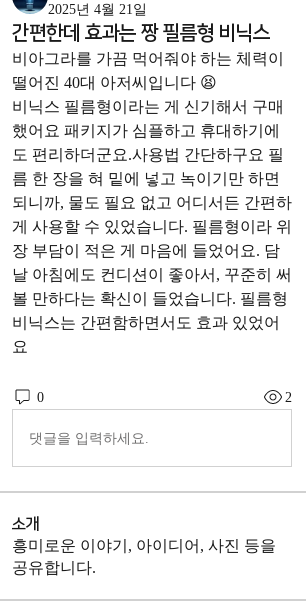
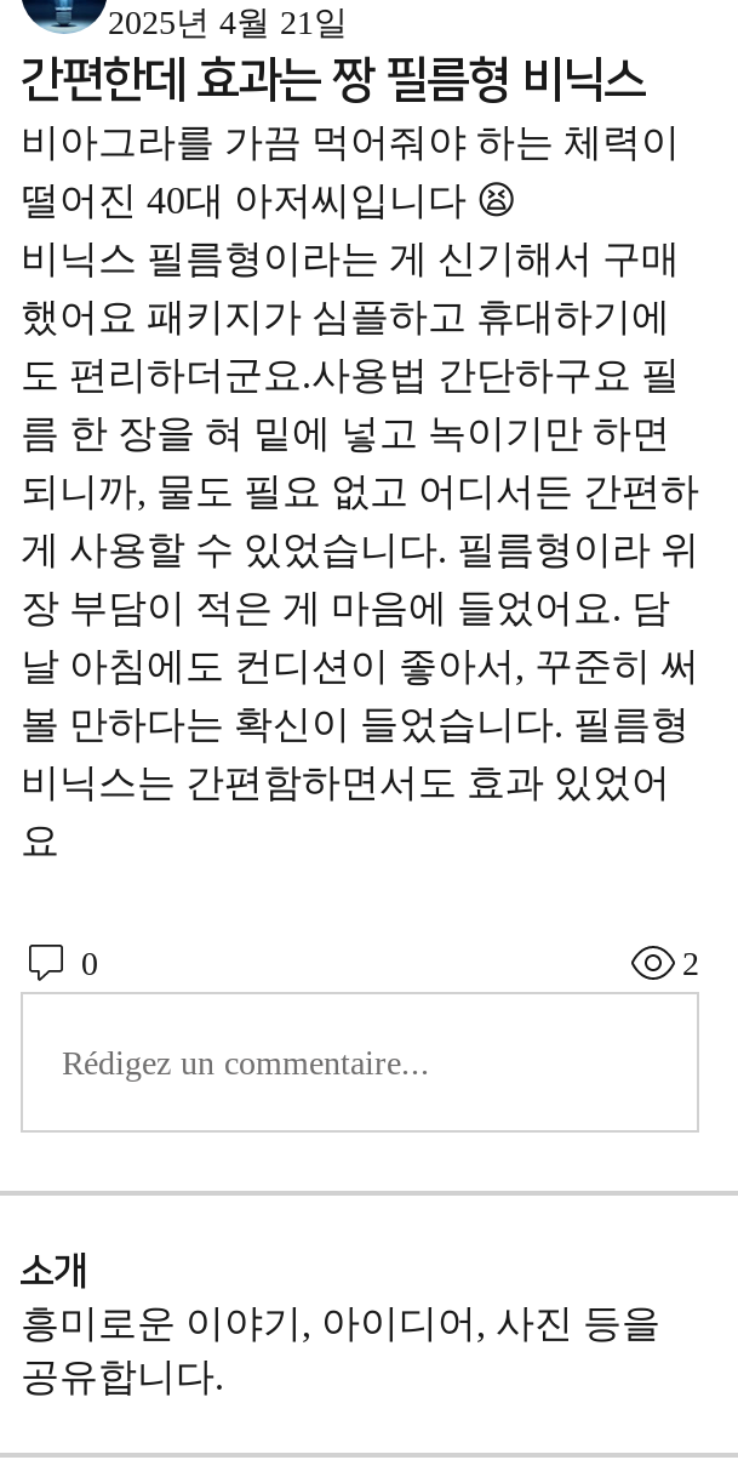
[29,431,149,446] 댓글을 입력하세요. -> [62,1045,430,1081] Rédigez un commentaire...

